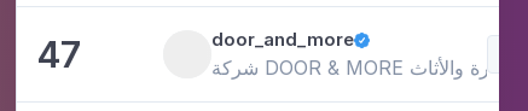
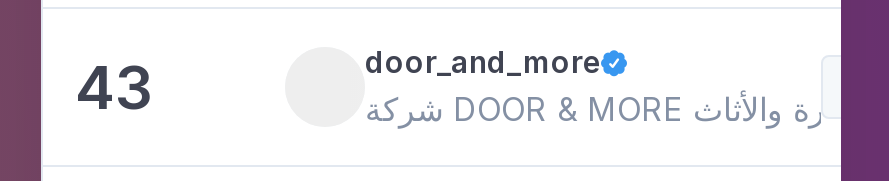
[36,32,81,75] 47 -> [75,50,153,122] 43

